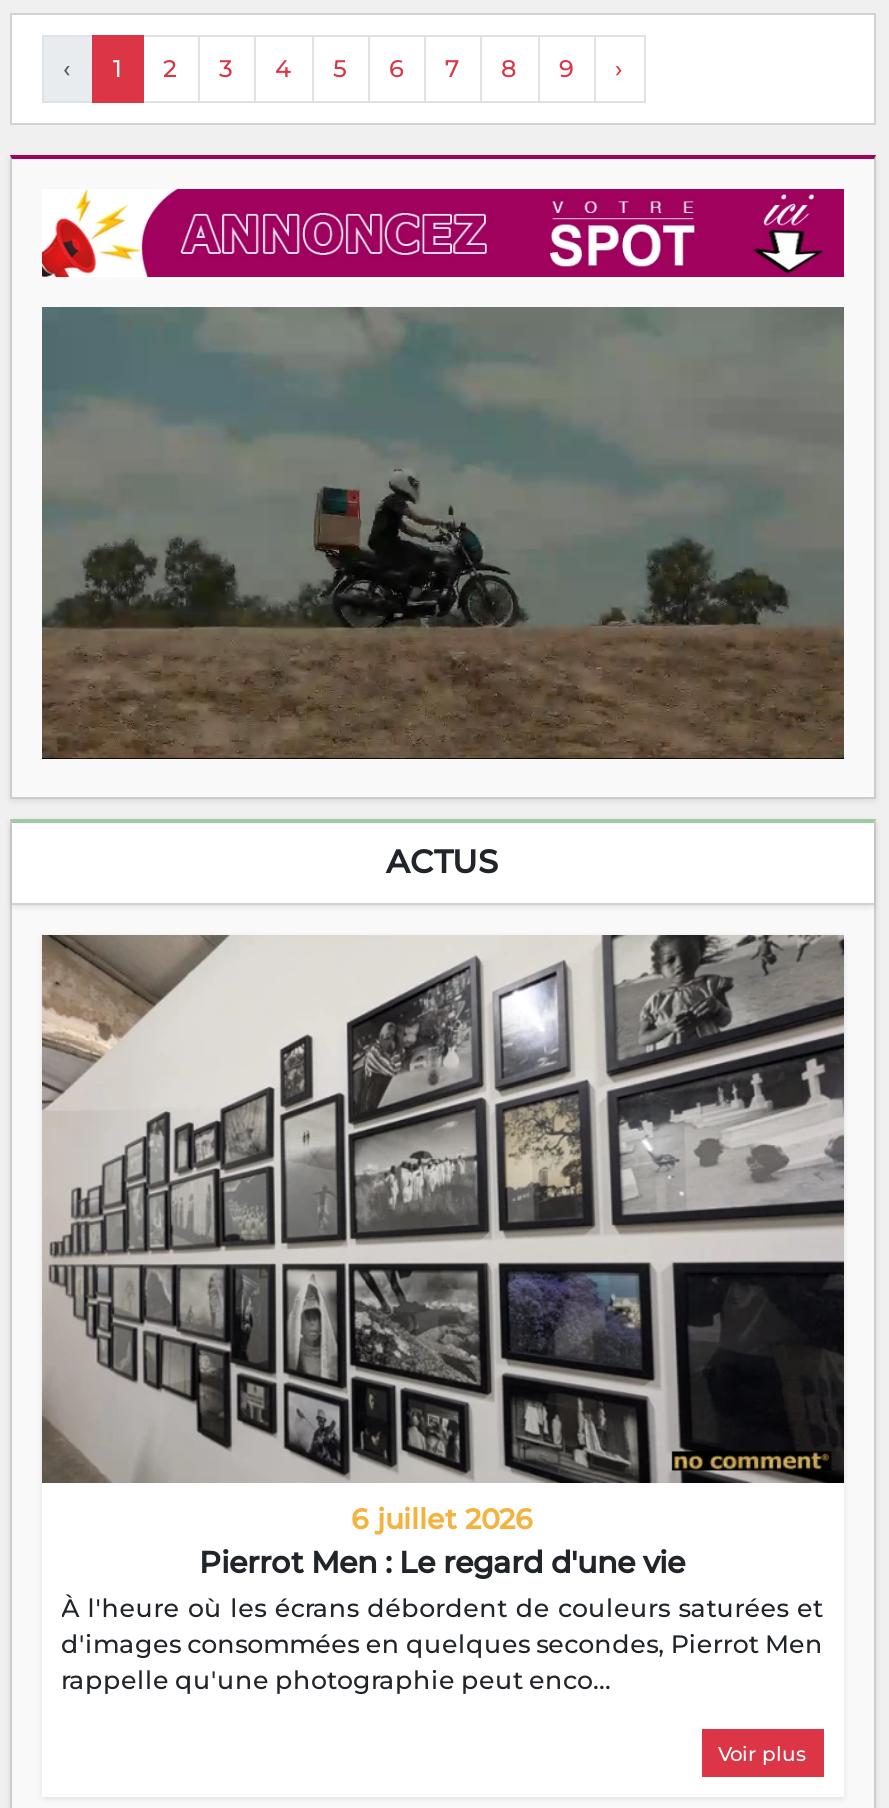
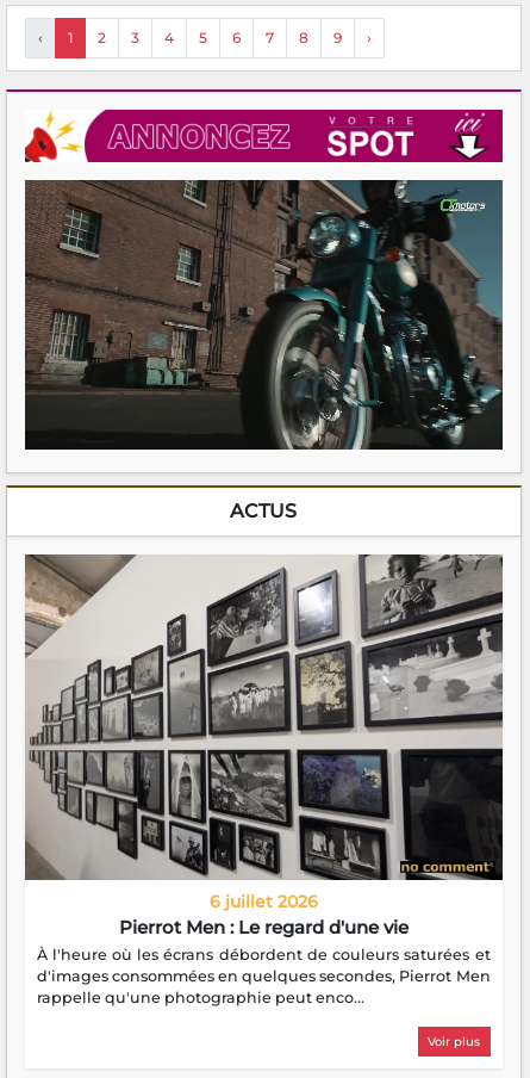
[42,307,844,761] [image] -> [25,180,503,451] [image]

